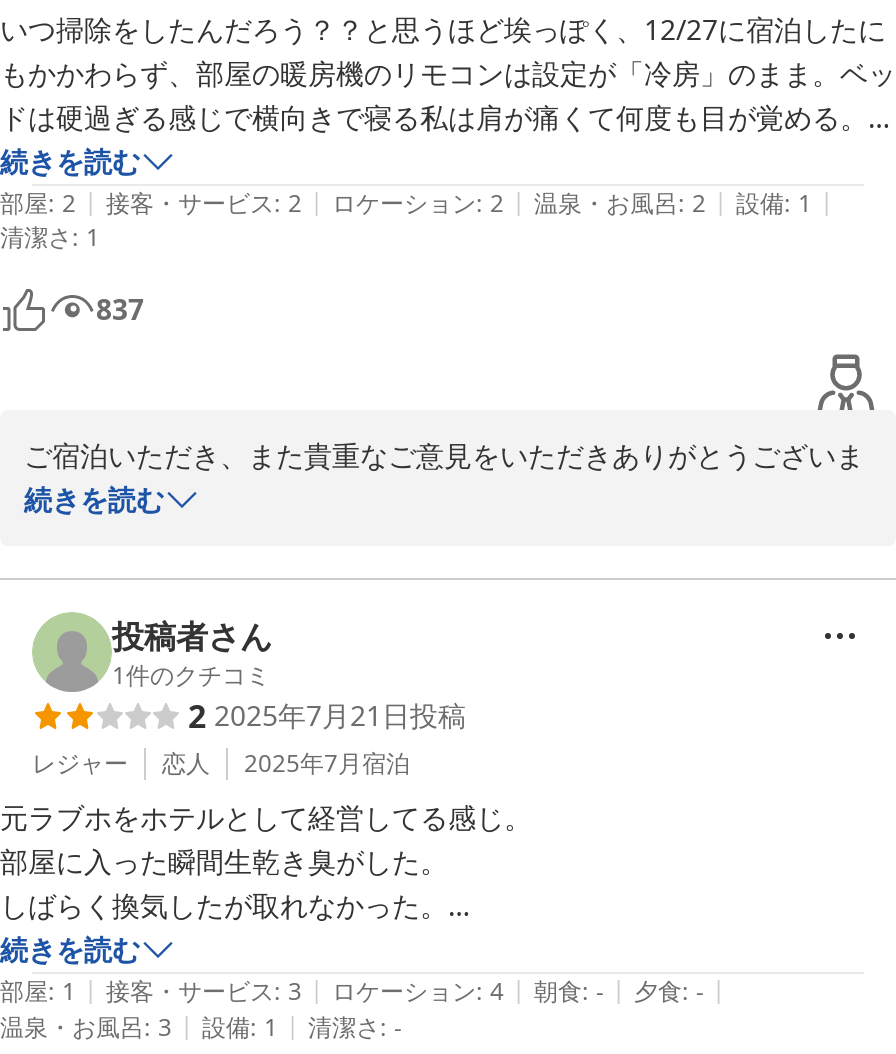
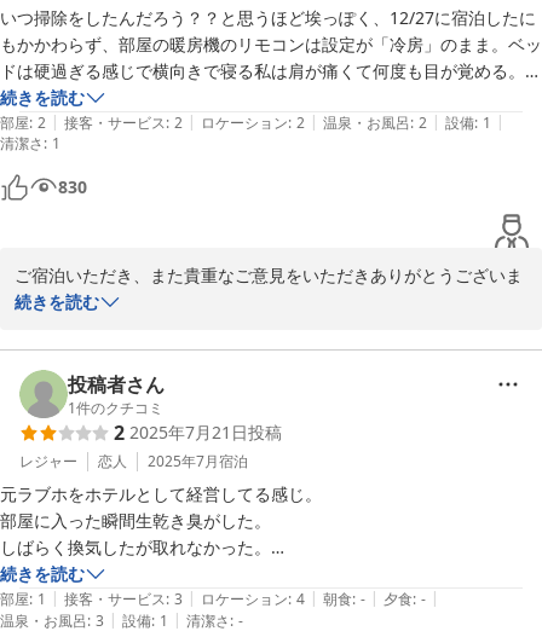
[96,290,144,328] 837 -> [58,175,87,198] 830

